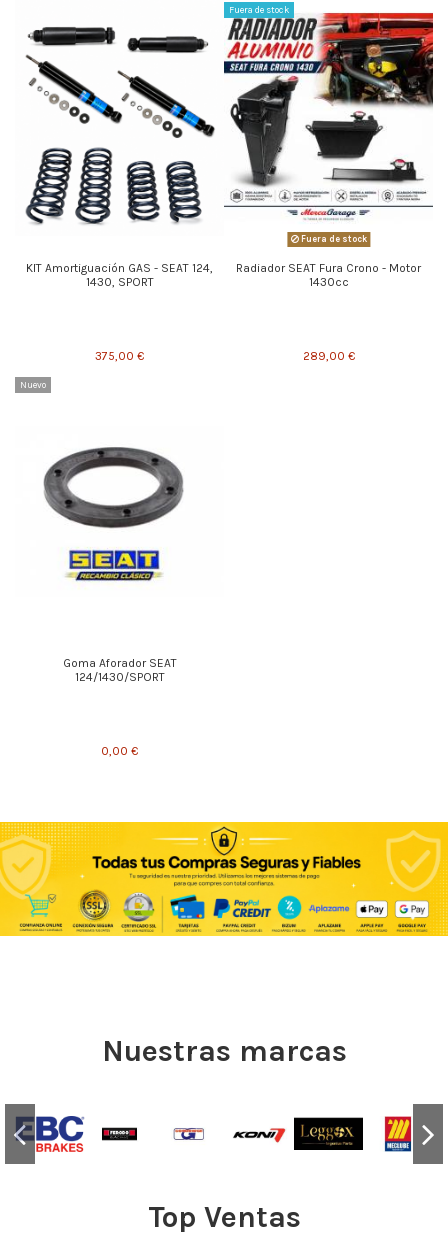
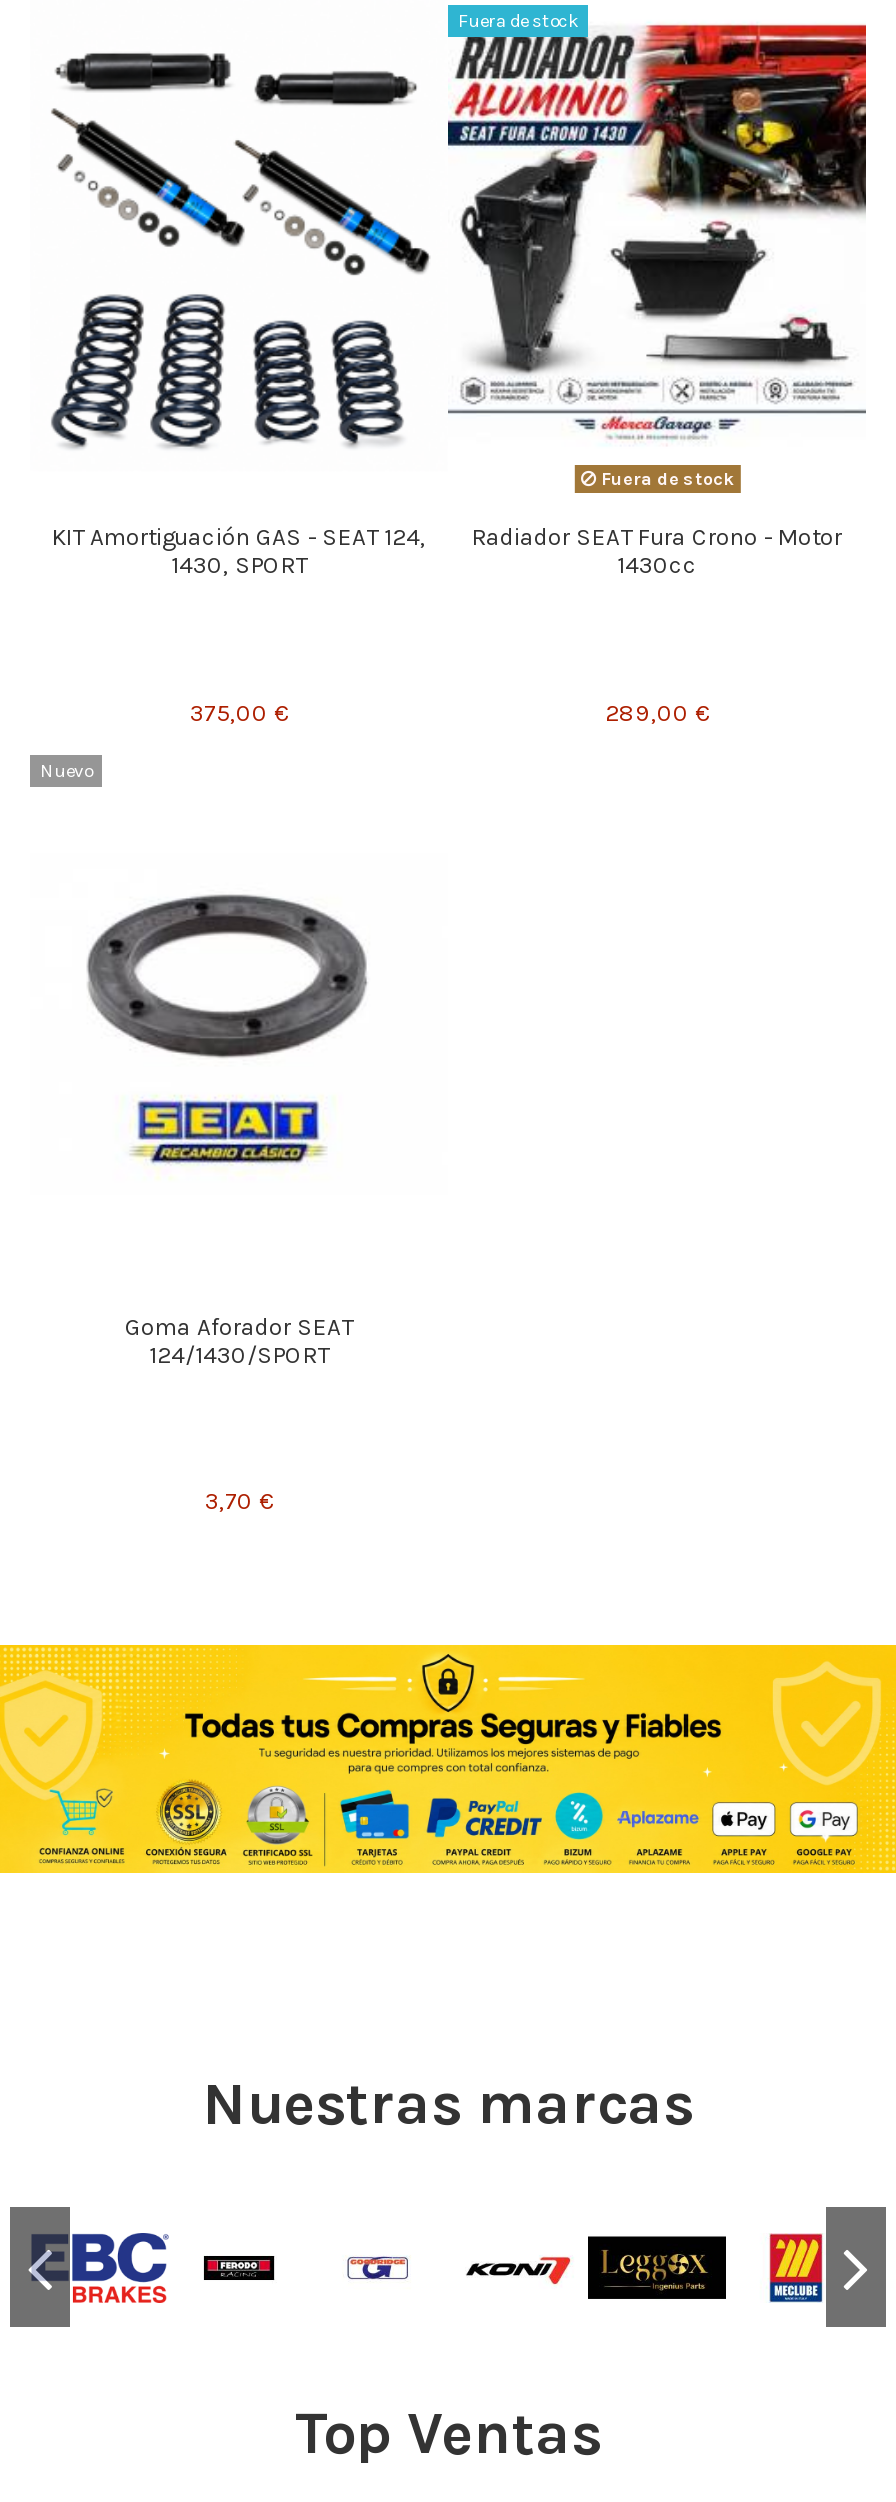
[101,744,138,758] 0,00 € -> [205,1488,273,1516] 3,70 €

